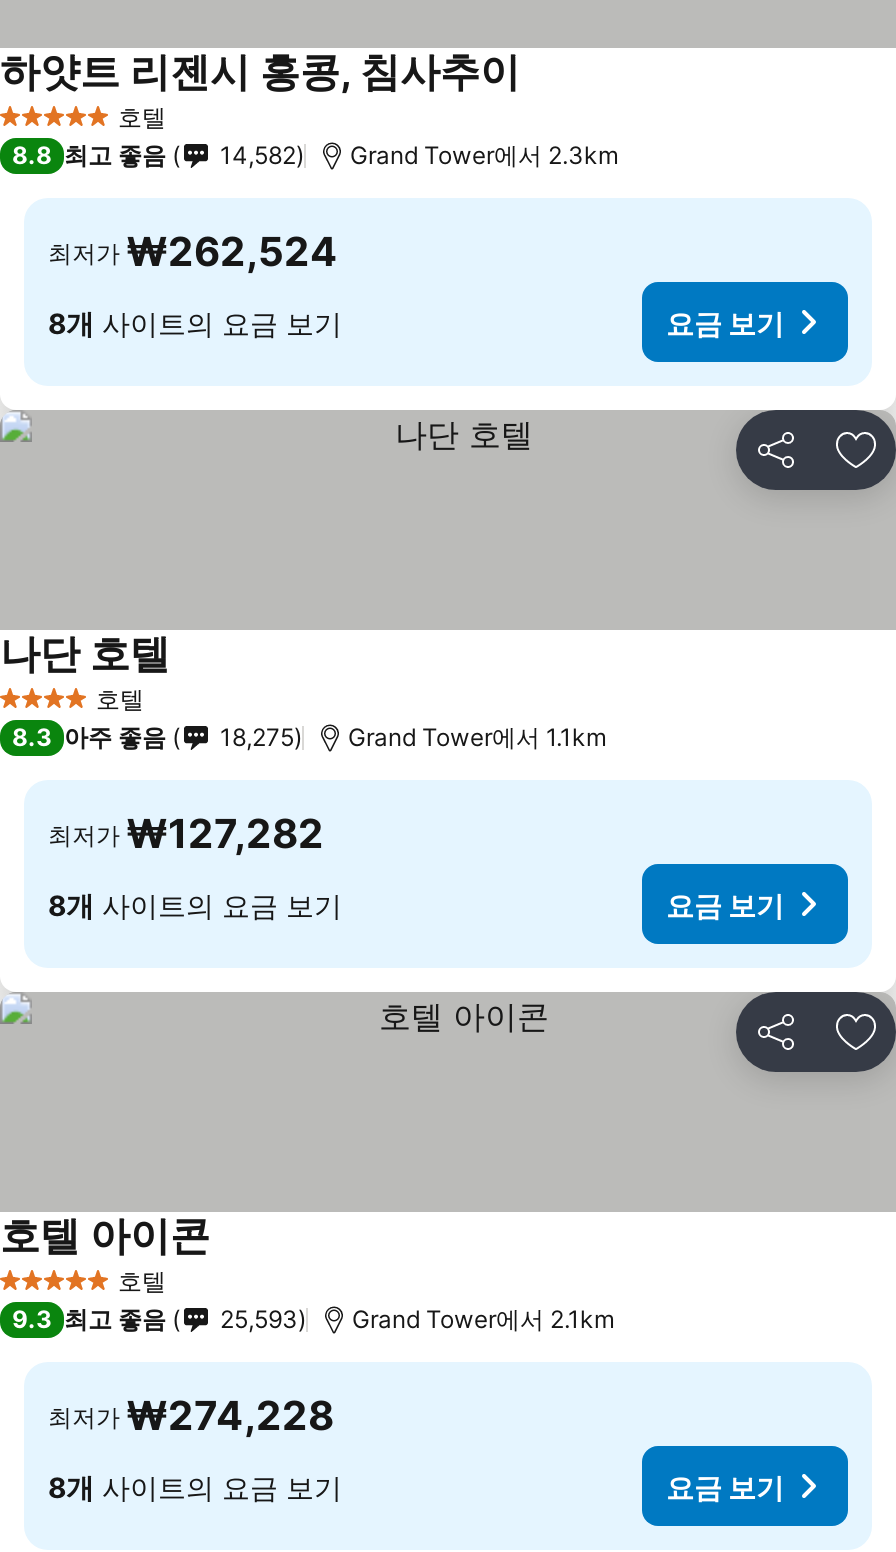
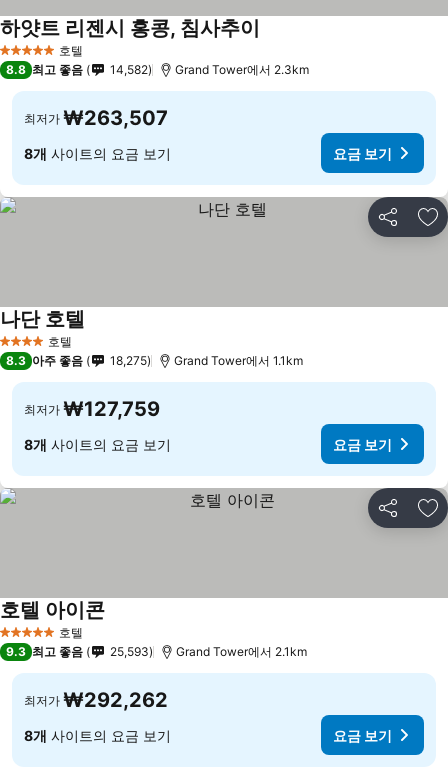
[48,228,338,276] 최저가 ₩262,524 -> [24,106,168,130] 최저가 ₩263,507
[48,810,324,858] 최저가 ₩127,282 -> [24,397,160,421] 최저가 ₩127,759
[48,1392,334,1440] 최저가 ₩274,228 -> [24,688,168,712] 최저가 ₩292,262

